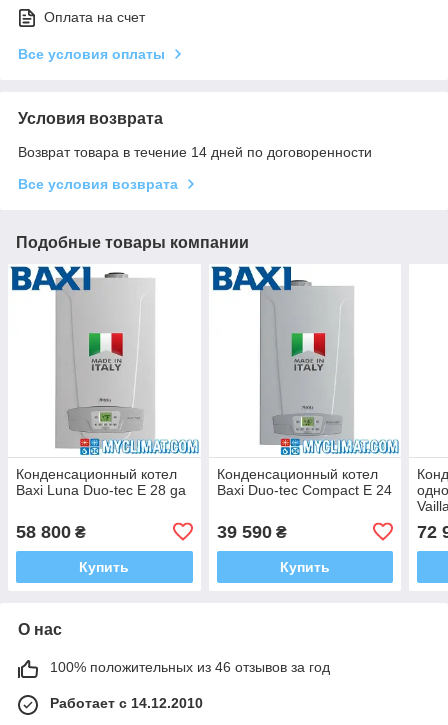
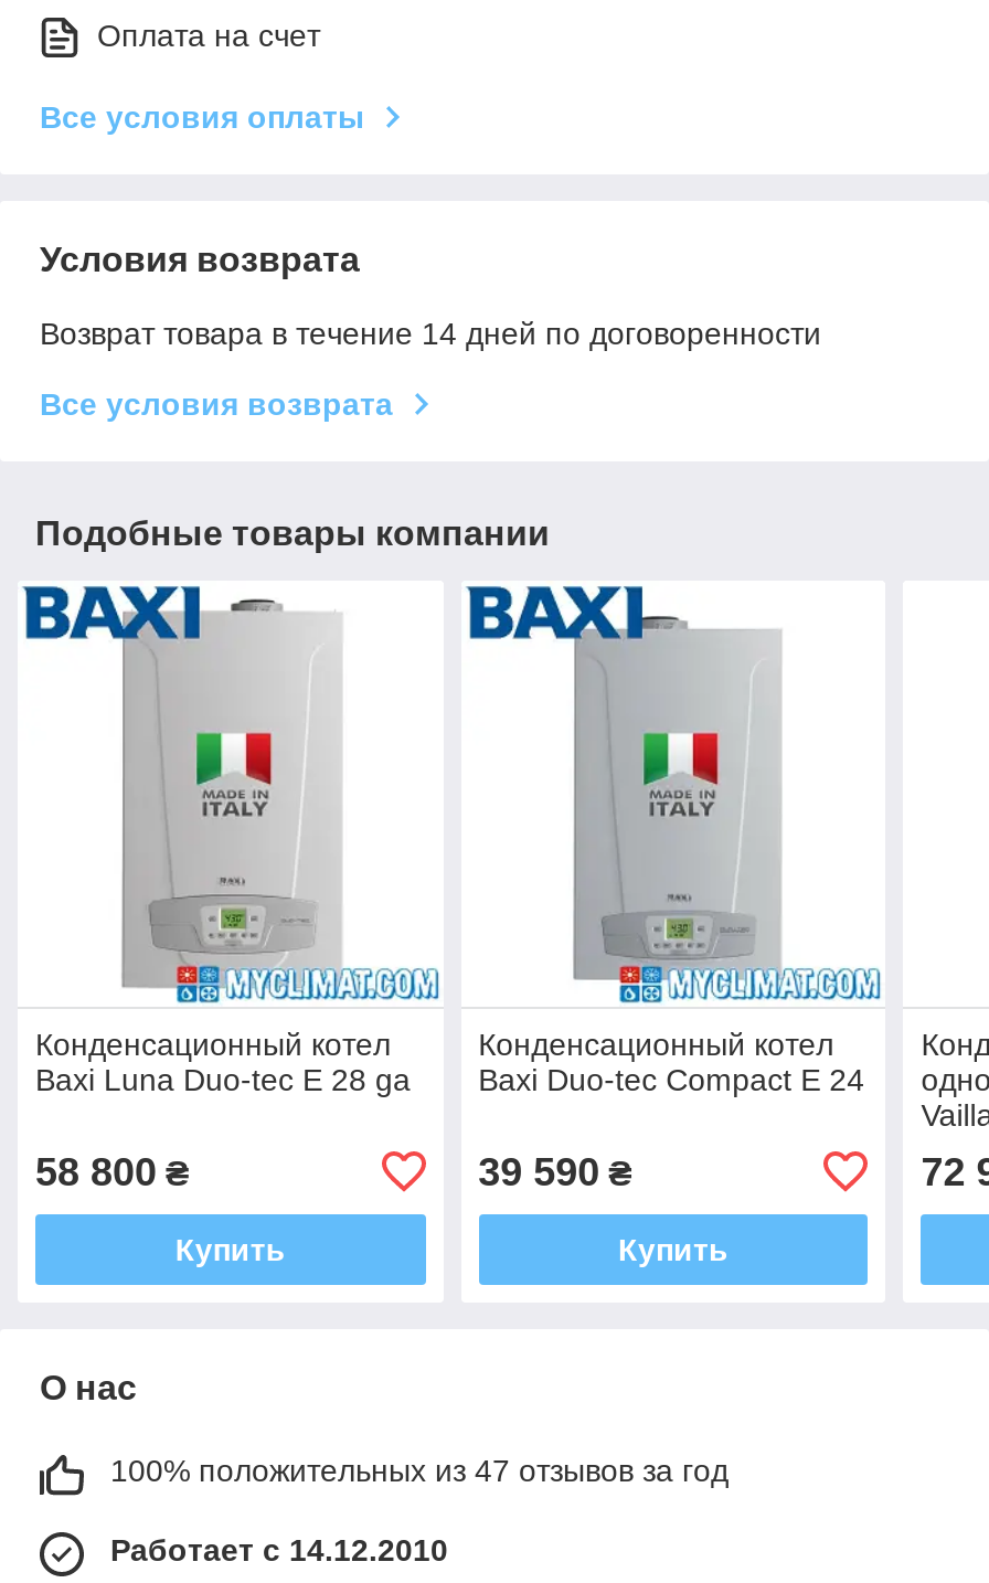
[50,659,330,675] 100% положительных из 46 отзывов за год -> [110,1452,729,1488] 100% положительных из 47 отзывов за год

